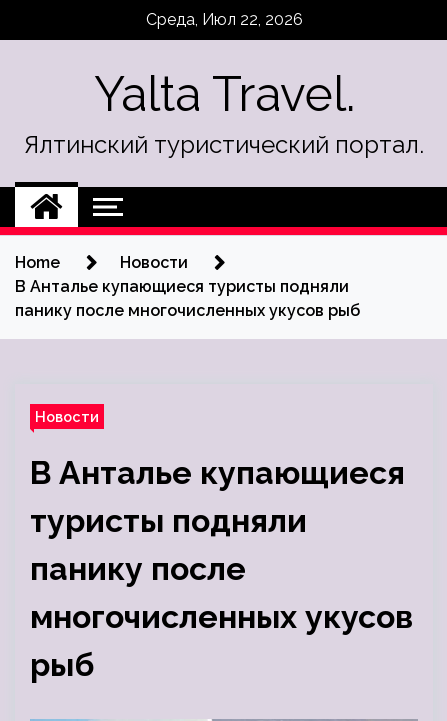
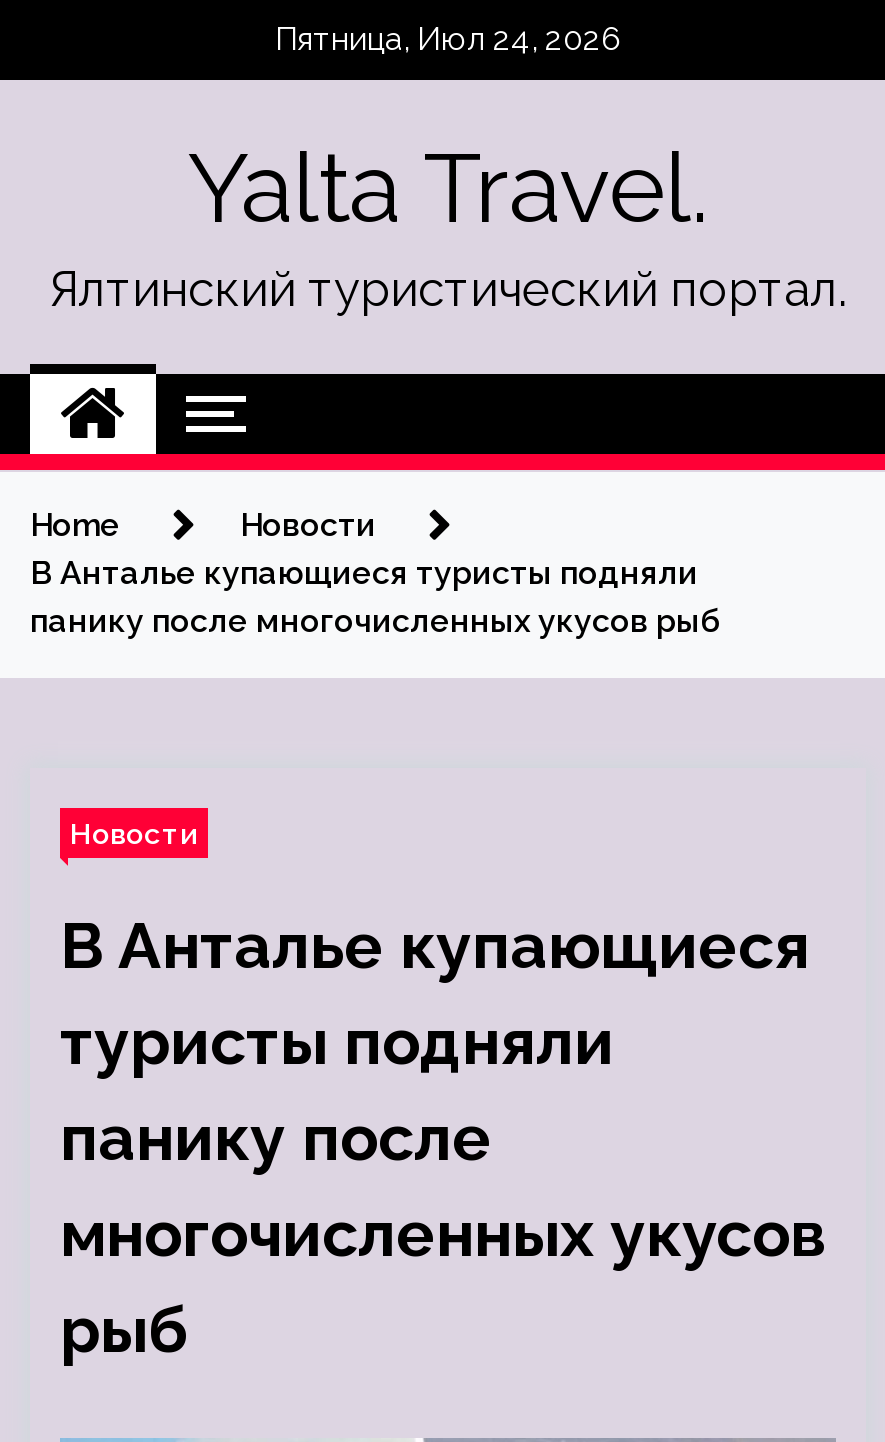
[145,10,302,29] Среда, Июл 22, 2026 -> [275,20,621,58] Пятница, Июл 24, 2026

